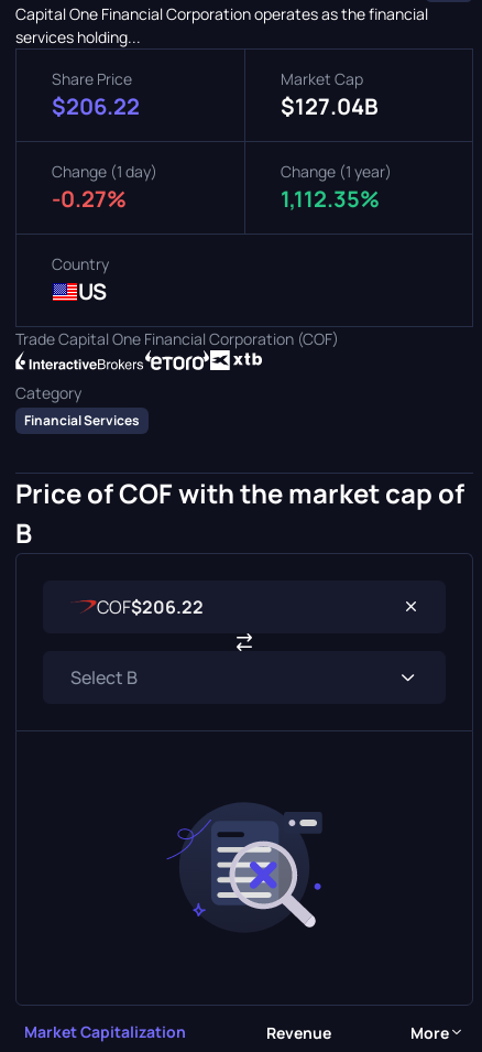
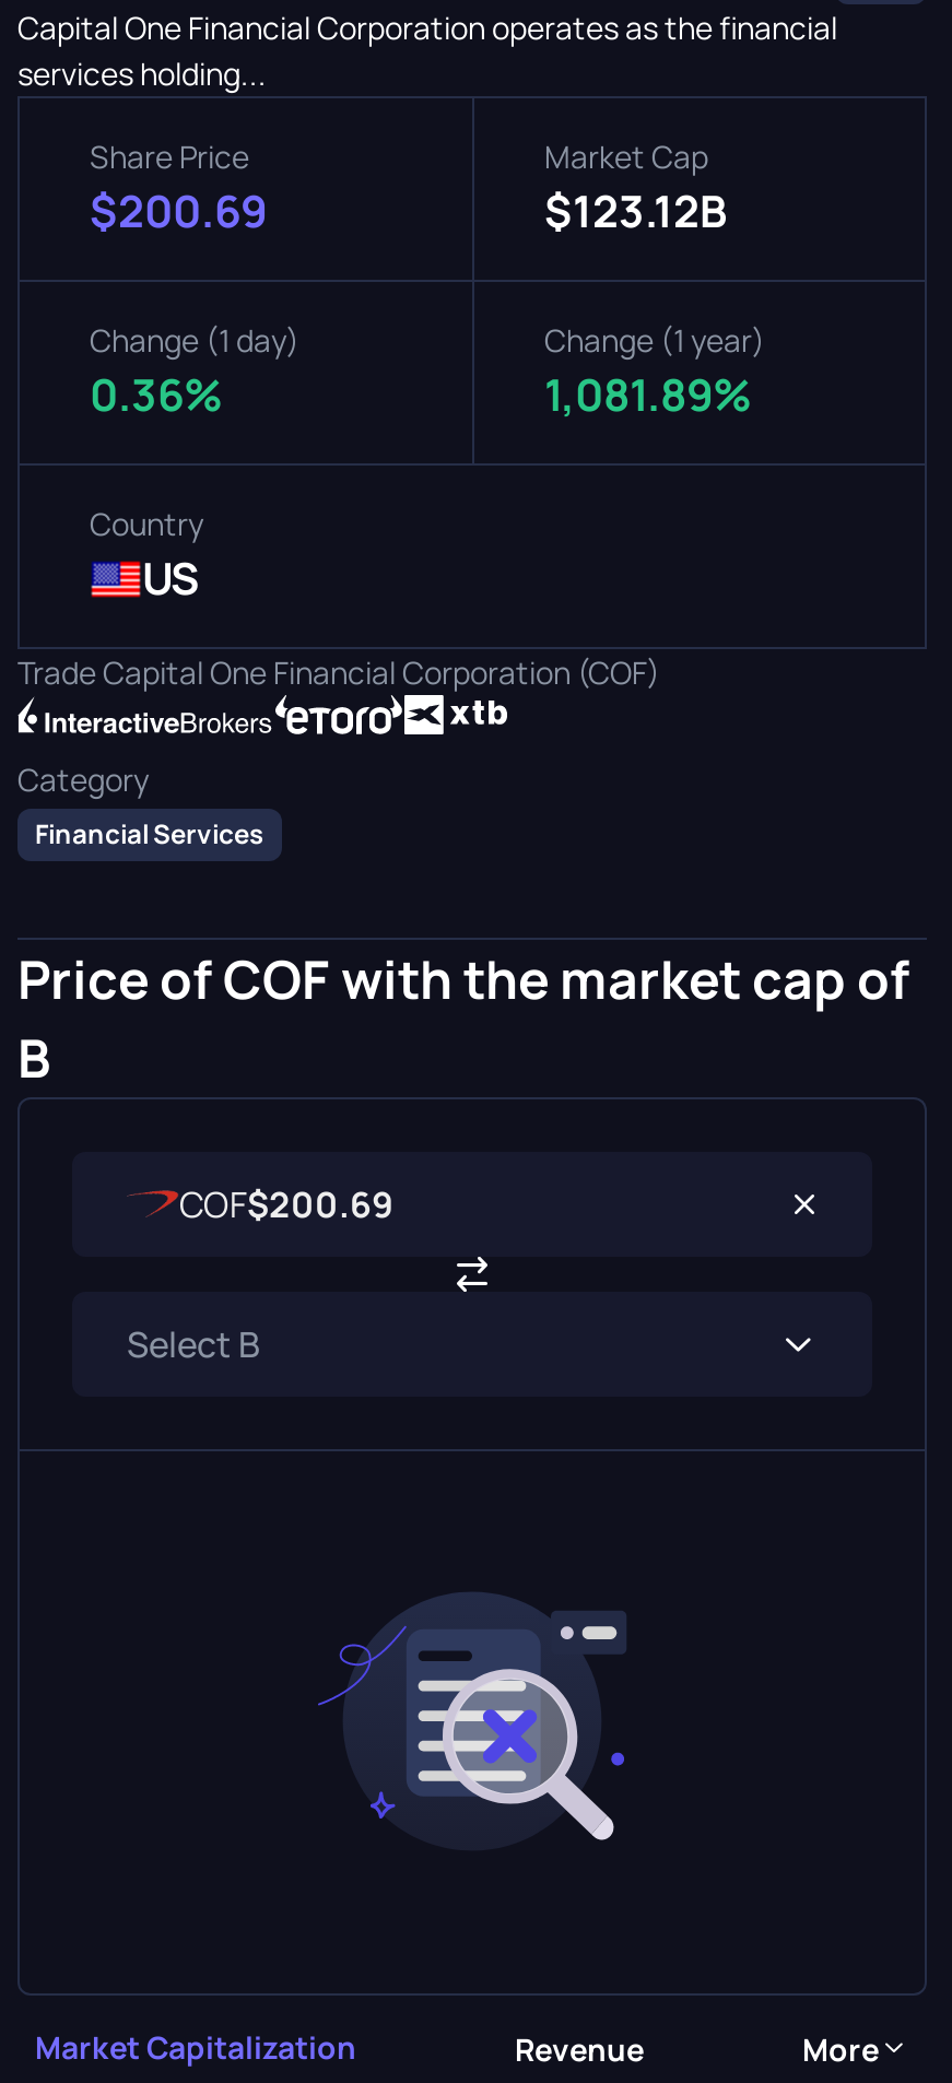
[52,91,140,121] $206.22 -> [90,181,267,240] $200.69
[281,91,379,121] $127.04B -> [544,181,728,240] $123.12B
[52,184,127,214] -0.27% -> [90,365,223,424] 0.36%
[281,184,380,214] 1,112.35% -> [544,365,752,424] 1,081.89%
[97,595,204,619] COF$206.22 -> [179,1180,393,1228] COF$200.69

